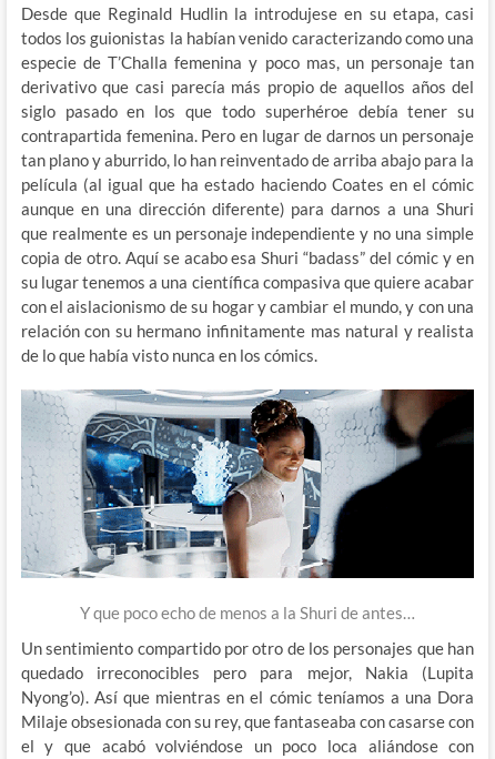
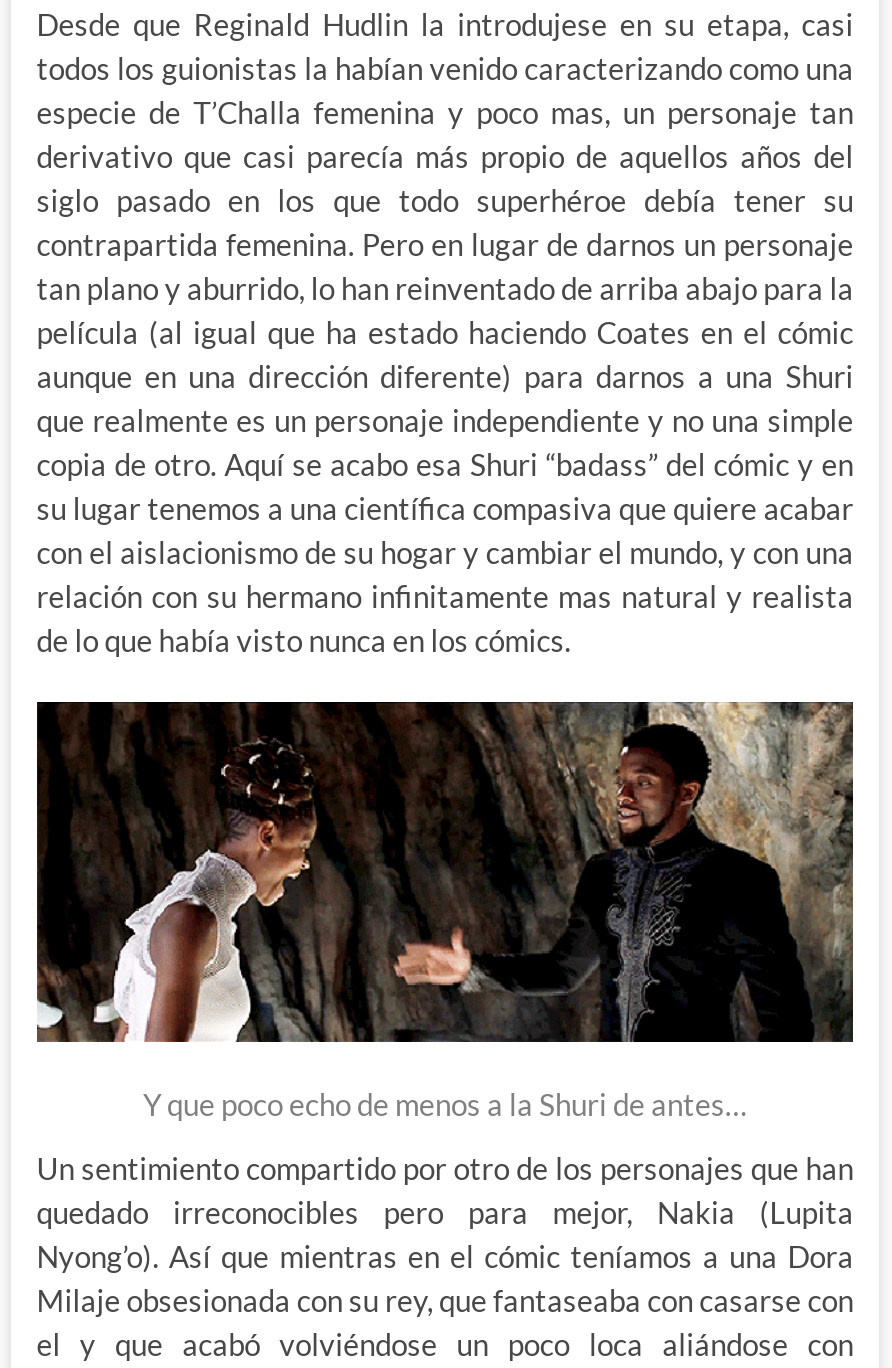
[21,389,475,578] [image] -> [35,700,855,1044] [image]

